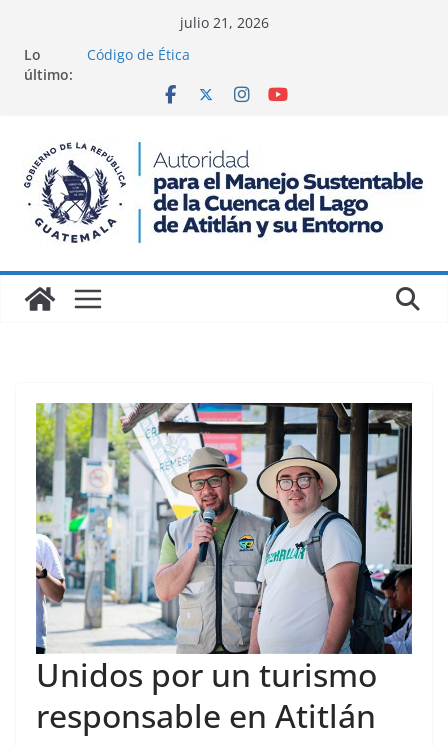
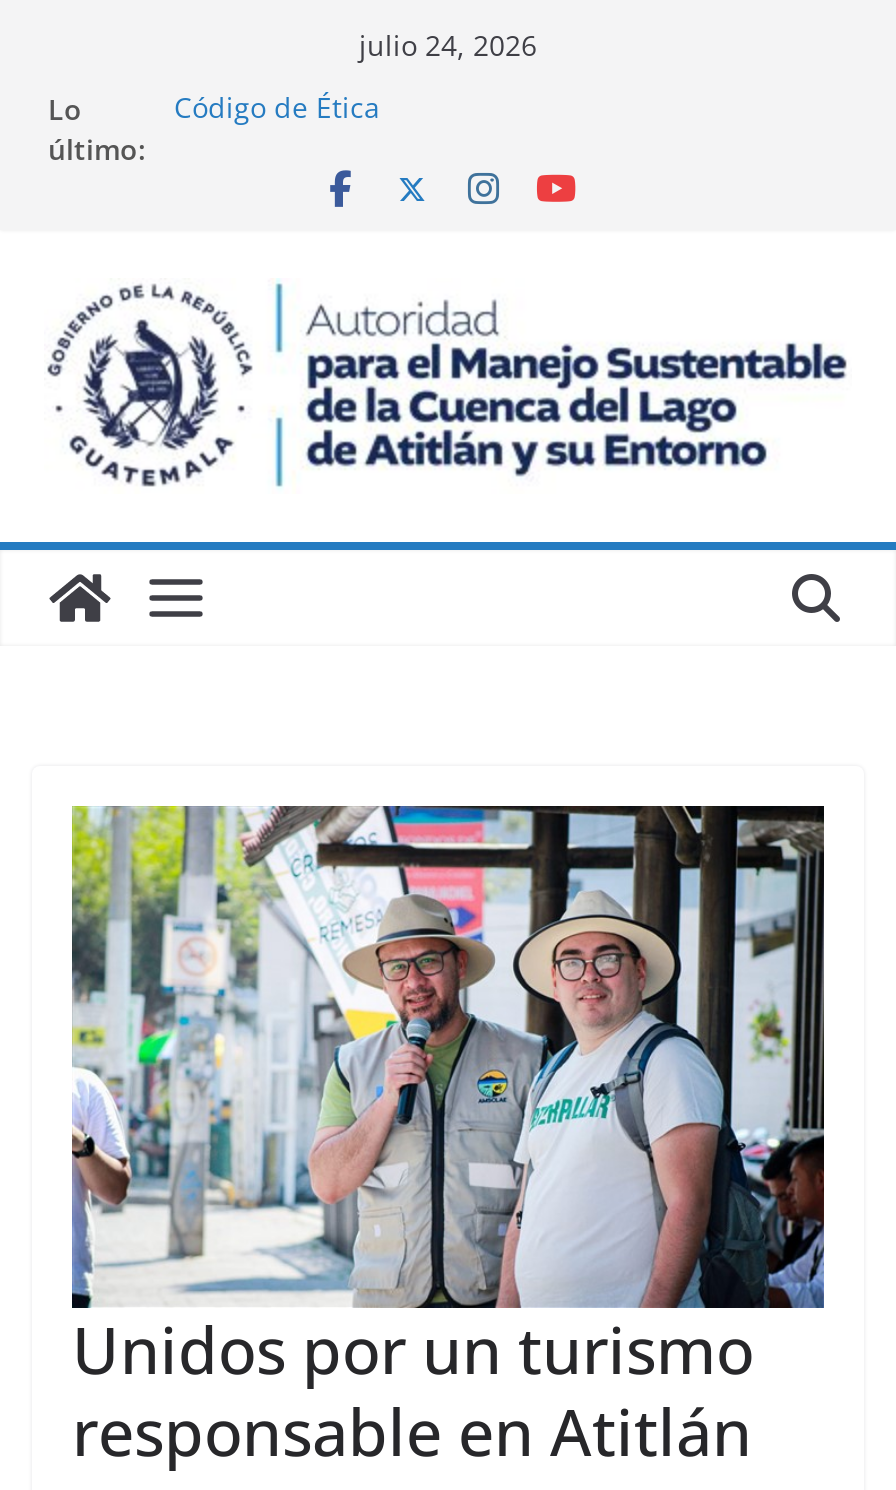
[179,13,268,32] julio 21, 2026 -> [359,26,537,64] julio 24, 2026

